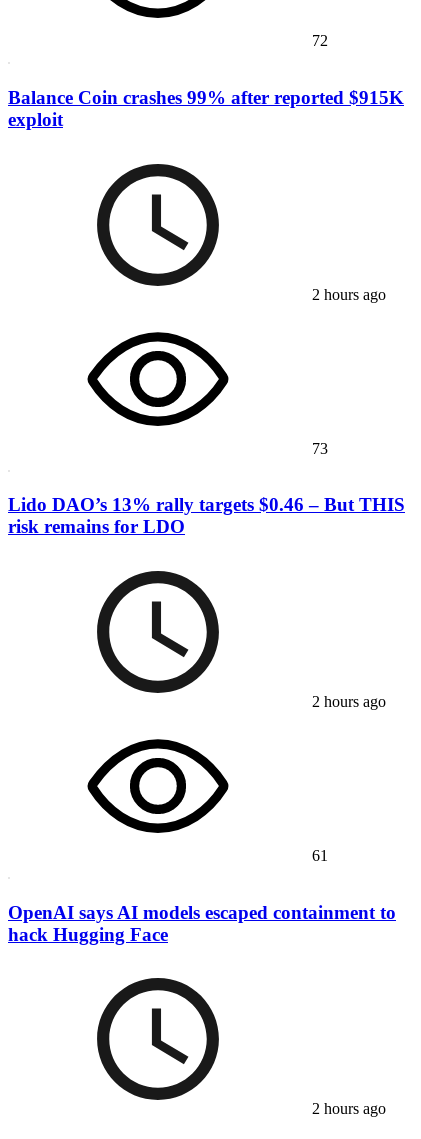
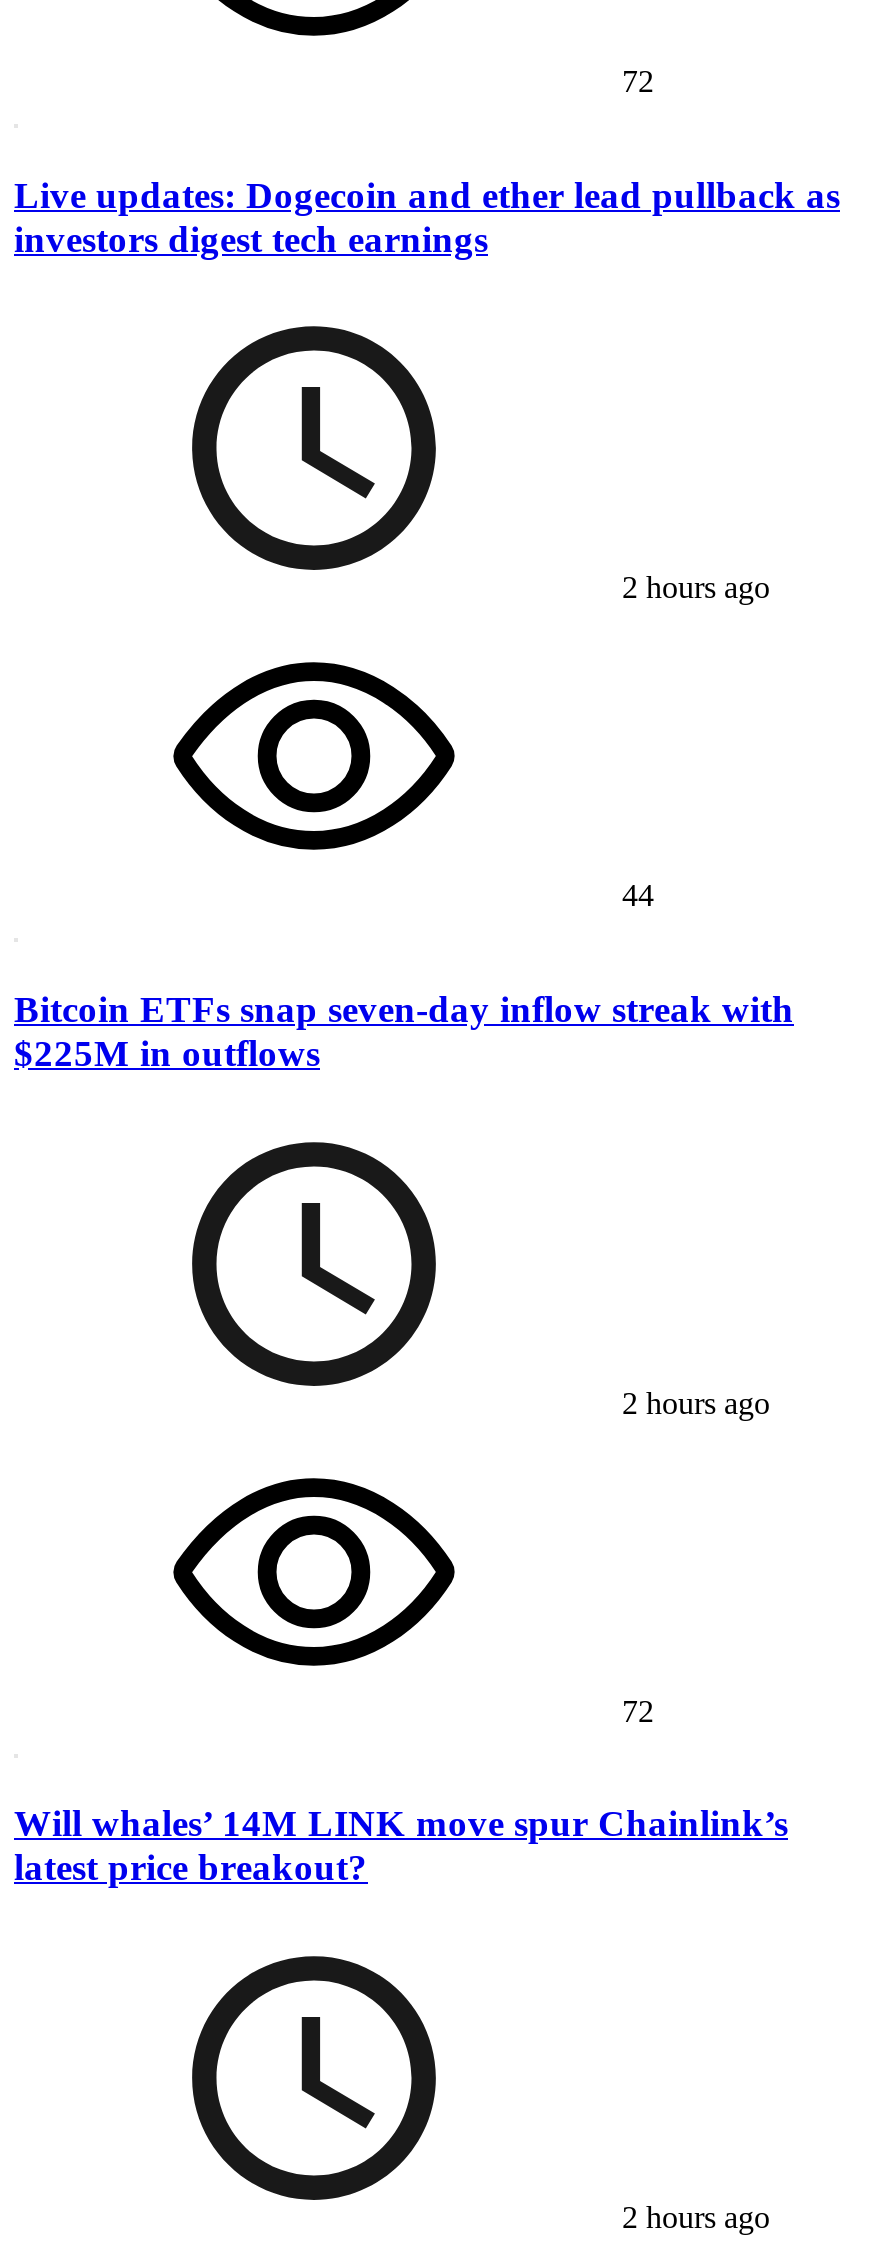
[8,87,404,130] Balance Coin crashes 99% after reported $915K | exploit -> [14,174,840,260] Live updates: Dogecoin and ether lead pullback as | investors digest tech earnings
[308,439,328,456] 73 -> [614,879,654,913] 44
[8,494,405,537] Lido DAO’s 13% rally targets $0.46 – But THIS | risk remains for LDO -> [14,988,794,1074] Bitcoin ETFs snap seven-day inflow streak with | $225M in outflows
[308,847,328,864] 61 -> [614,1694,654,1728] 72
[8,902,396,945] OpenAI says AI models escaped containment to | hack Hugging Face -> [14,1803,788,1889] Will whales’ 14M LINK move spur Chainlink’s | latest price breakout?

